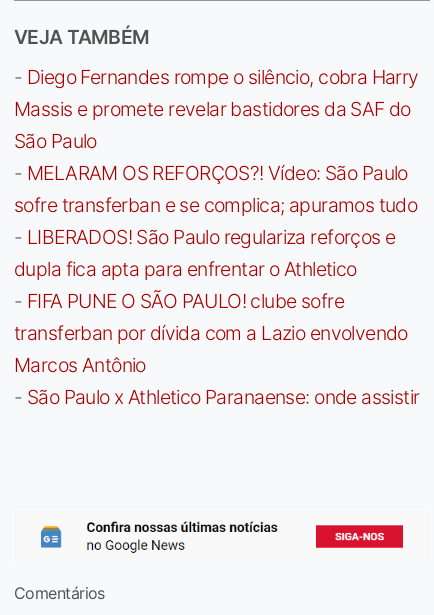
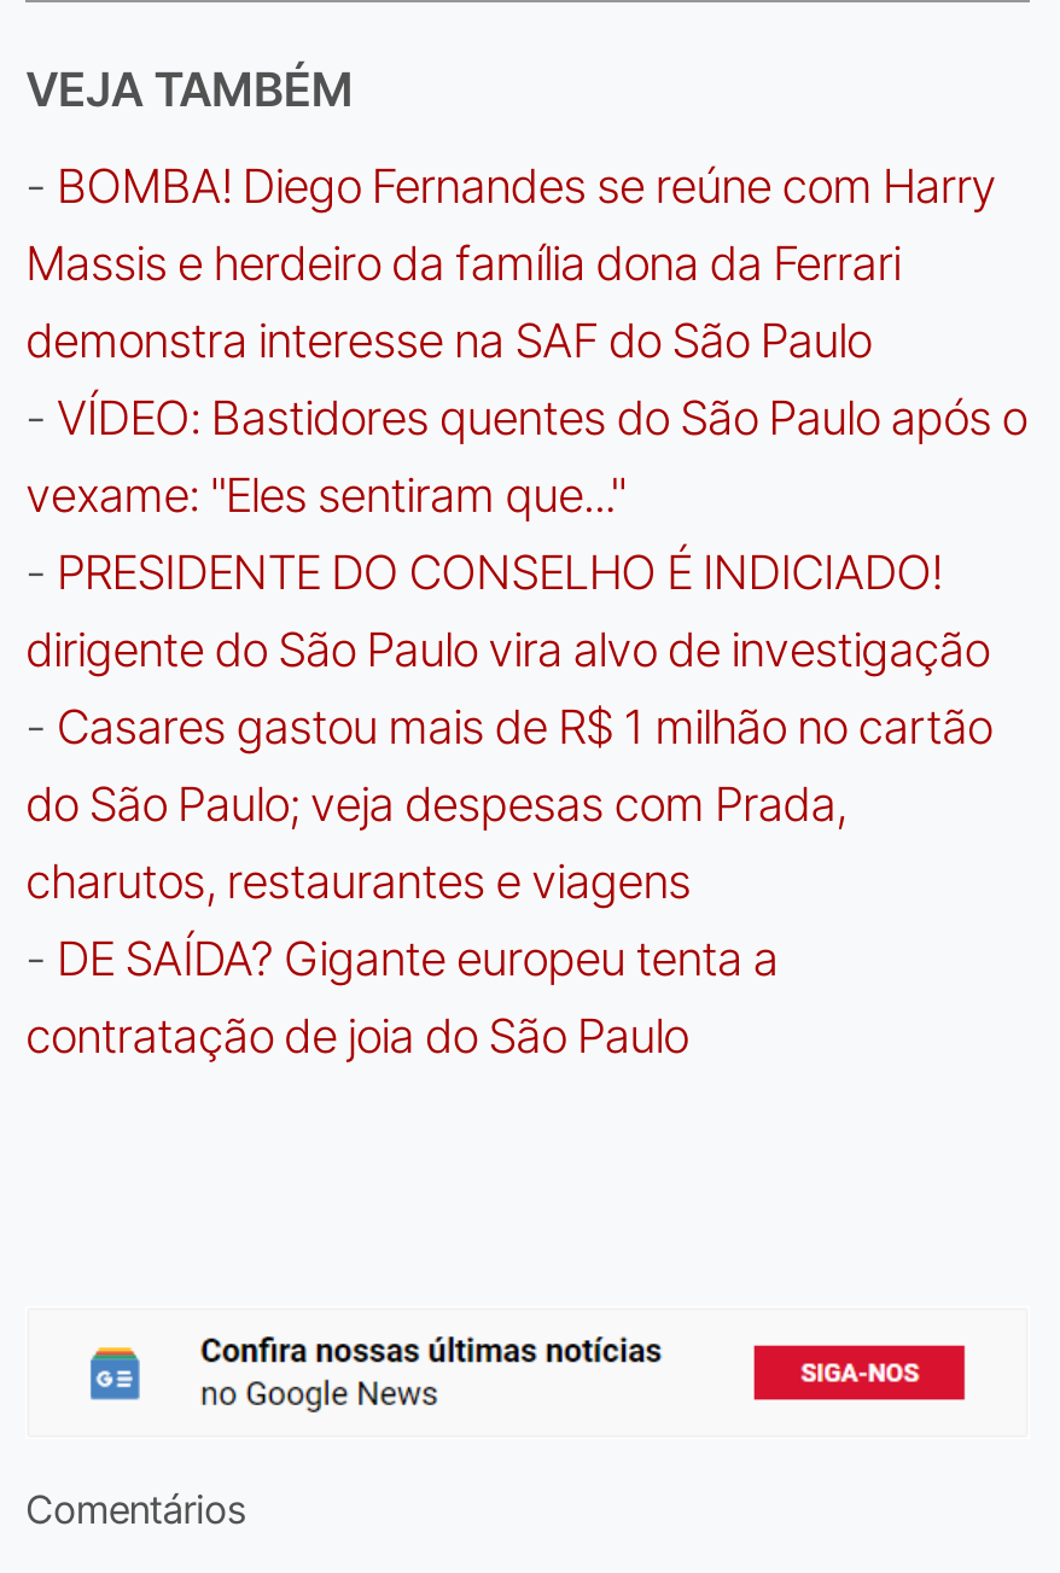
[14,65,419,409] - Diego Fernandes rompe o silêncio, cobra Harry | Massis e promete revelar bastidores da SAF do | São Paulo | - MELARAM OS REFORÇOS?! Vídeo: São Paulo | sofre transferban e se complica; apuramos tudo | - LIBERADOS! São Paulo regulariza reforços e | dupla fica apta para enfrentar o Athletico | - FIFA PUNE O SÃO PAULO! clube sofre | transferban por dívida com a Lazio envolvendo | Marcos Antônio | - São Paulo x Athletico Paranaense: onde assistir -> [25,156,1027,1064] - BOMBA! Diego Fernandes se reúne com Harry | Massis e herdeiro da família dona da Ferrari | demonstra interesse na SAF do São Paulo | - VÍDEO: Bastidores quentes do São Paulo após o | vexame: "Eles sentiram que..." | - PRESIDENTE DO CONSELHO É INDICIADO! | dirigente do São Paulo vira alvo de investigação | - Casares gastou mais de R$ 1 milhão no cartão | do São Paulo; veja despesas com Prada, | charutos, restaurantes e viagens | - DE SAÍDA? Gigante europeu tenta a | contratação de joia do São Paulo

